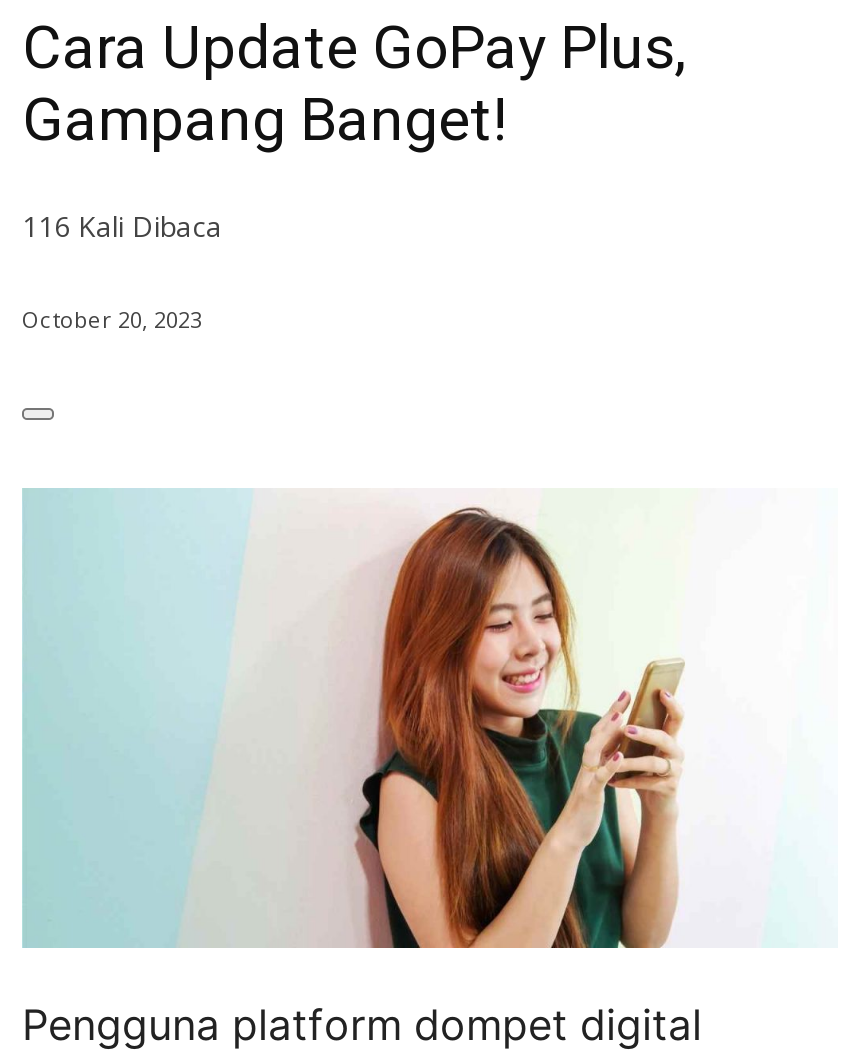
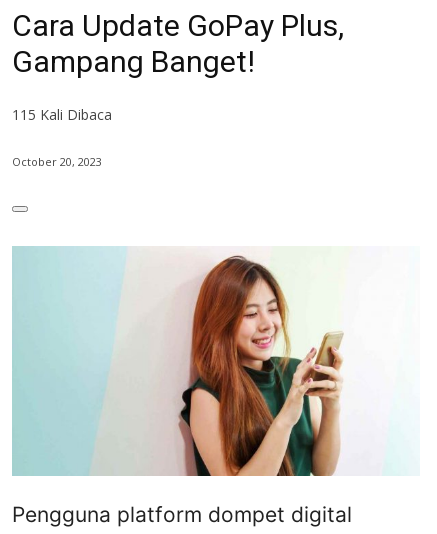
[22,206,222,244] 116 Kali Dibaca -> [12,105,112,124] 115 Kali Dibaca

